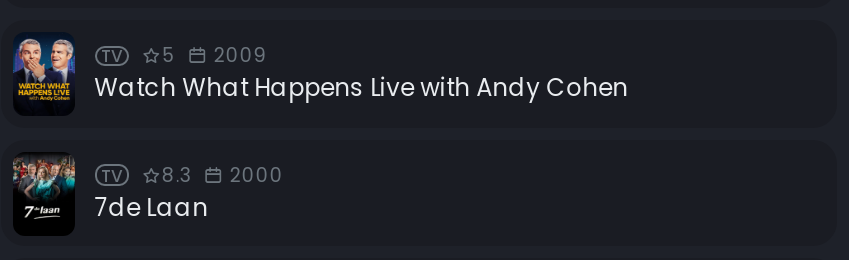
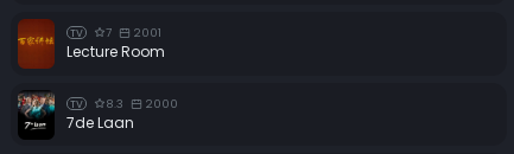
[11,32,628,116] [image] | 5 | 2009 | Watch What Happens Live with Andy Cohen -> [17,18,165,70] [image] | 7 | 2001 | Lecture Room

